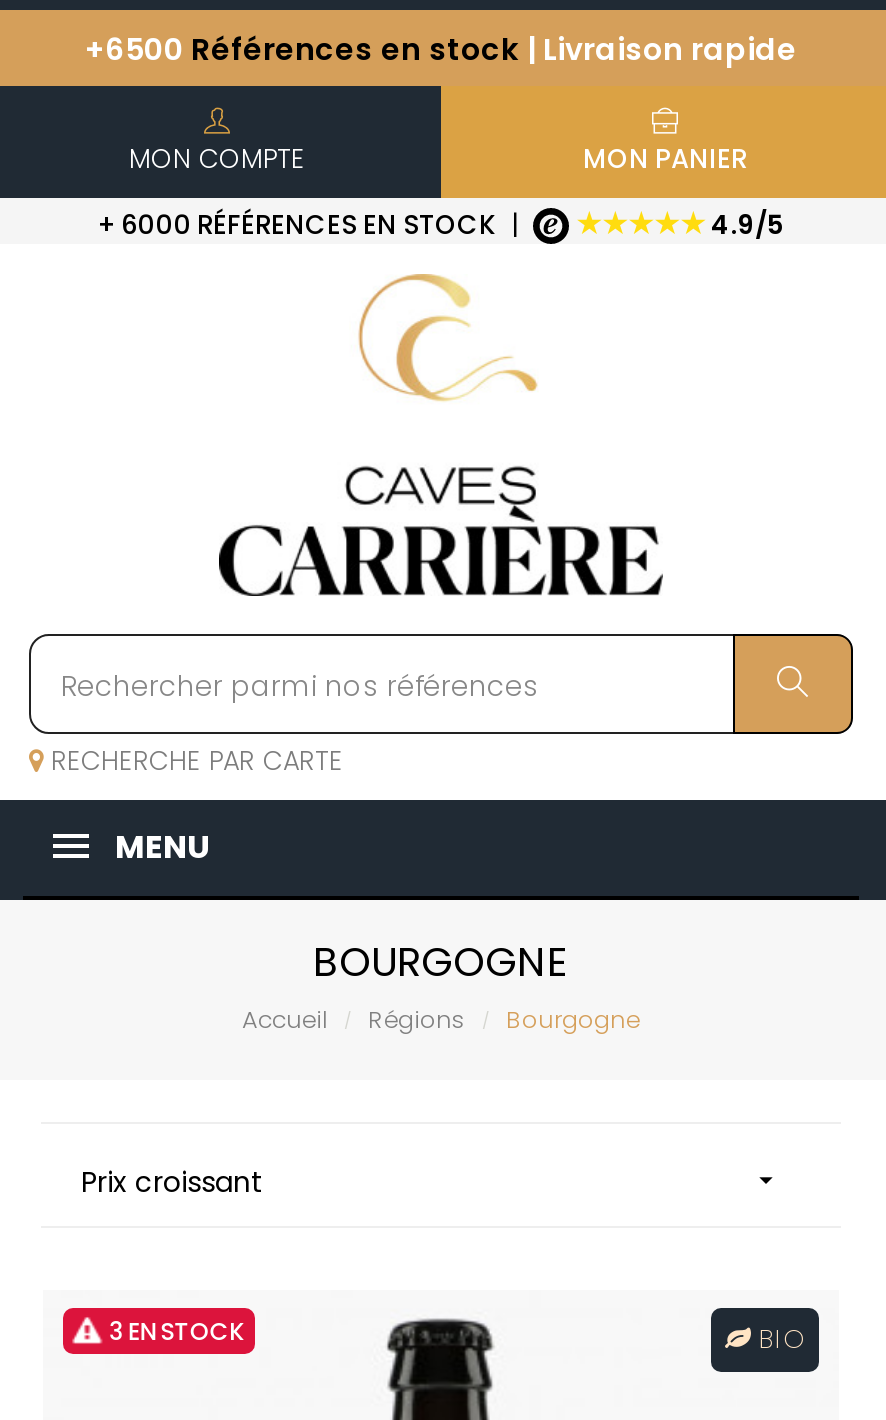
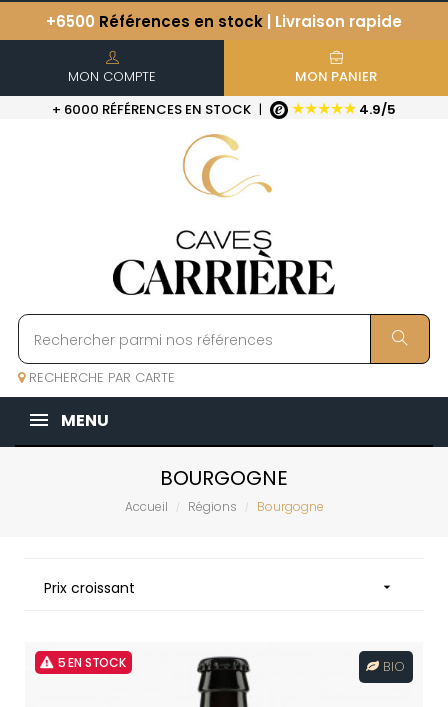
[109,1315,243,1349] 3 EN STOCK -> [58,654,126,671] 5 EN STOCK

